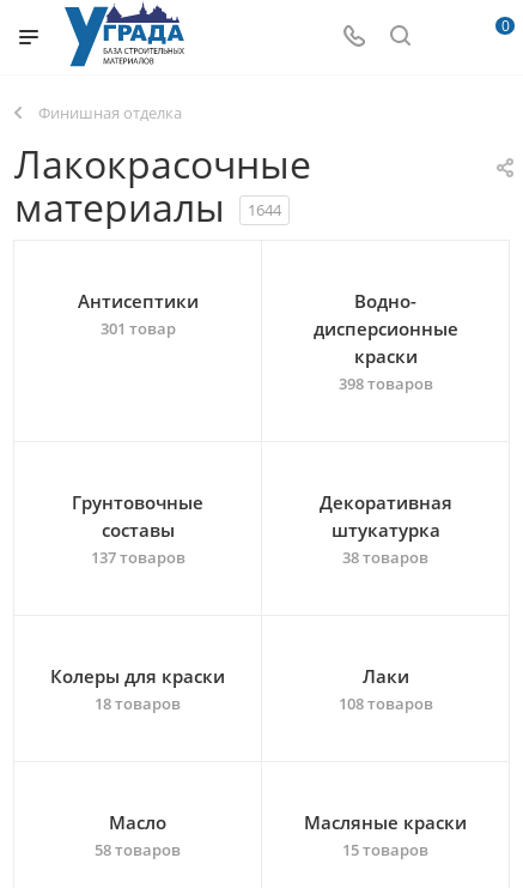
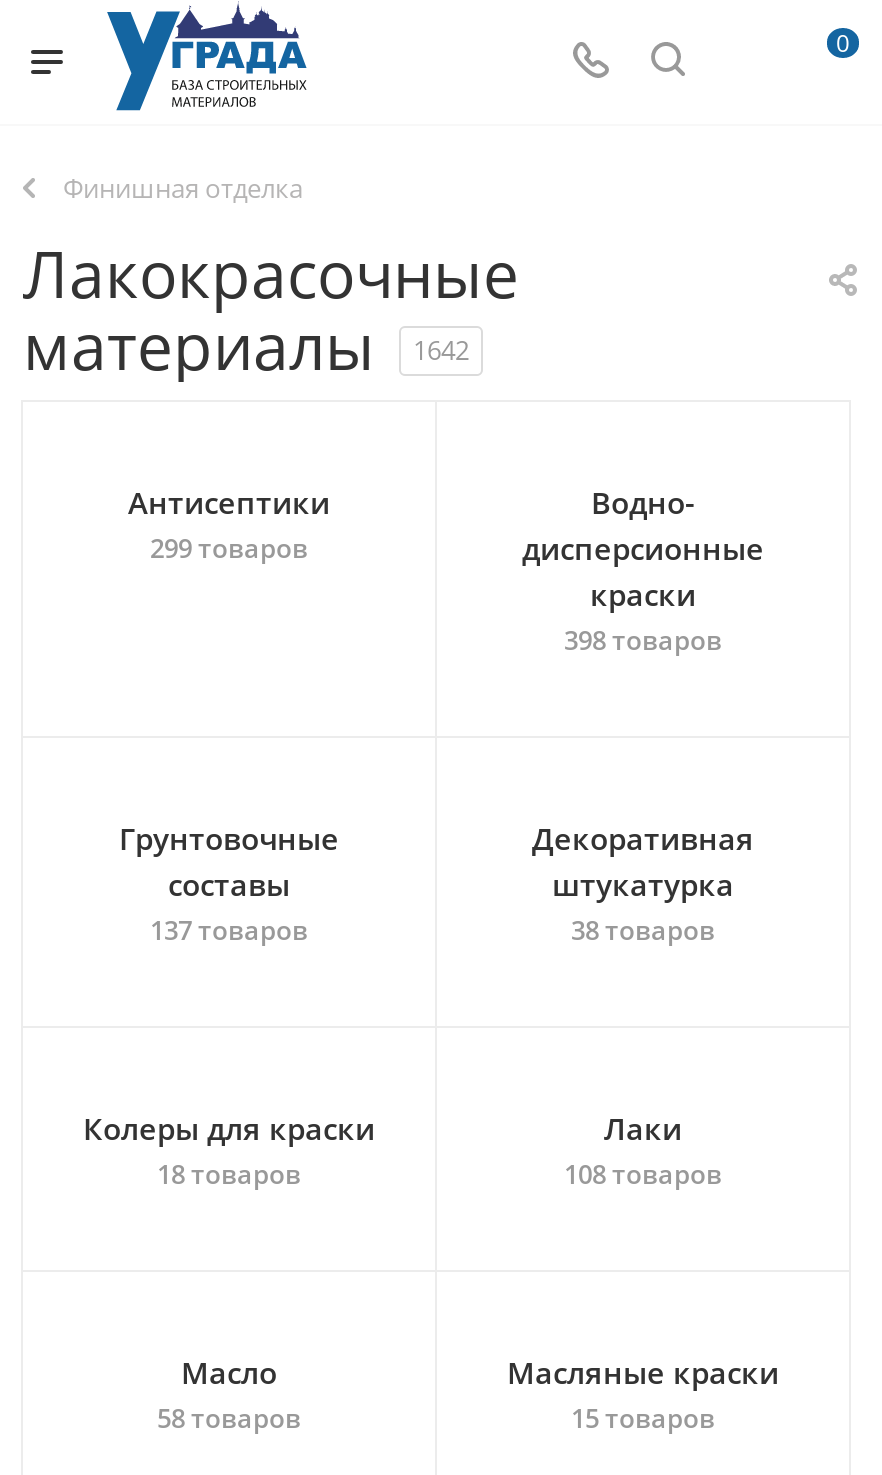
[14,181,281,232] материалы 1644 -> [23,302,469,388] материалы 1642
[100,318,175,339] 301 товар -> [150,530,308,566] 299 товаров

